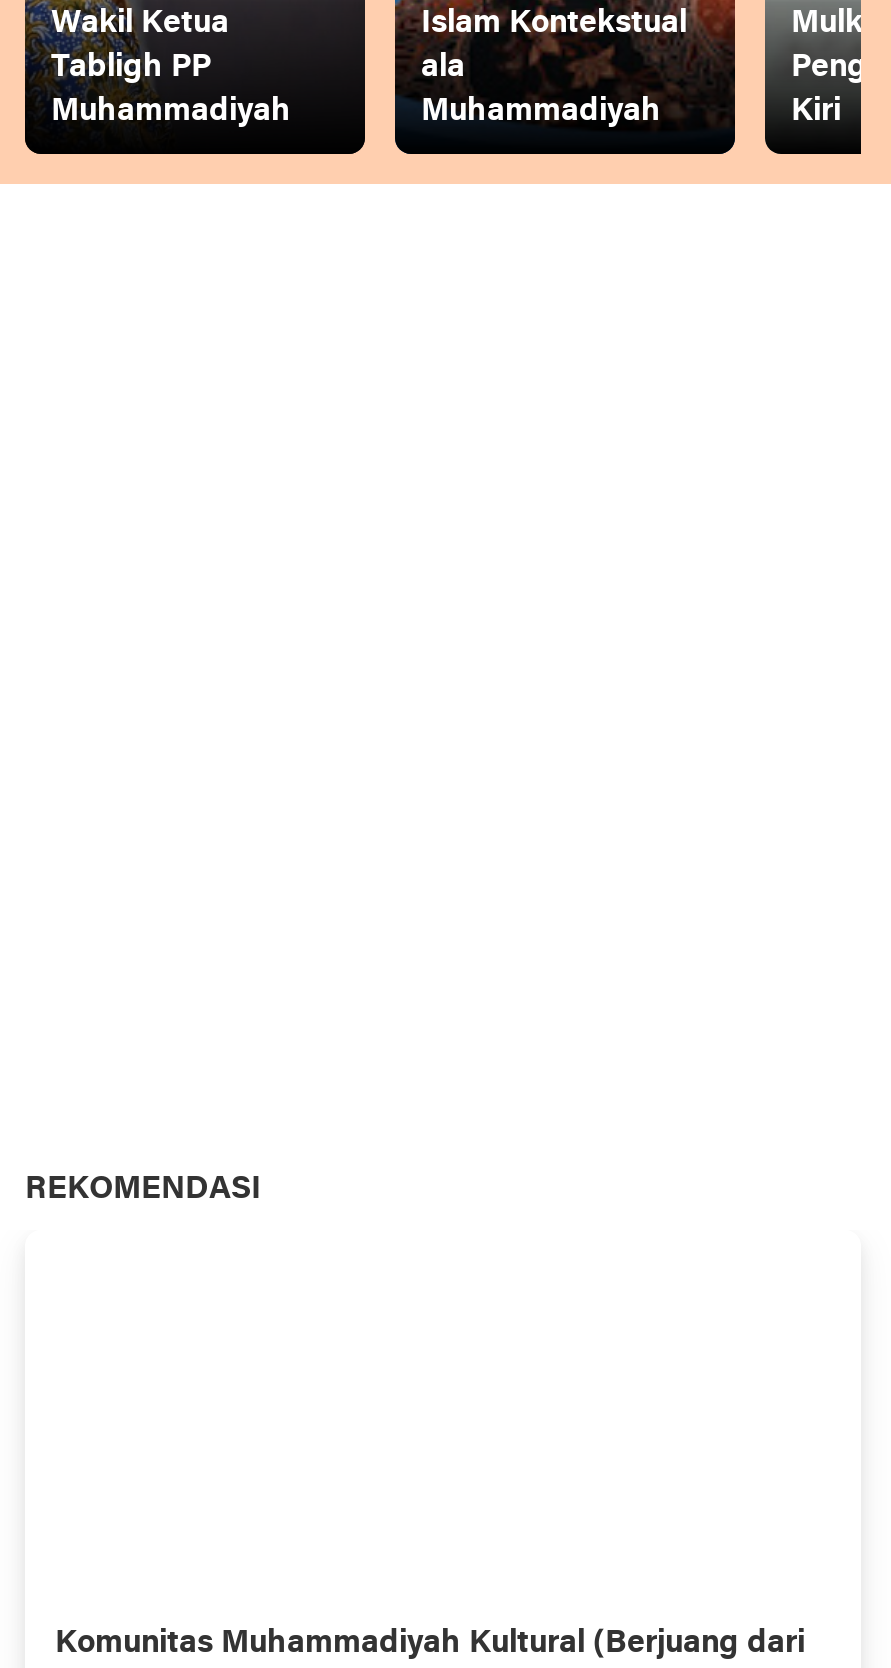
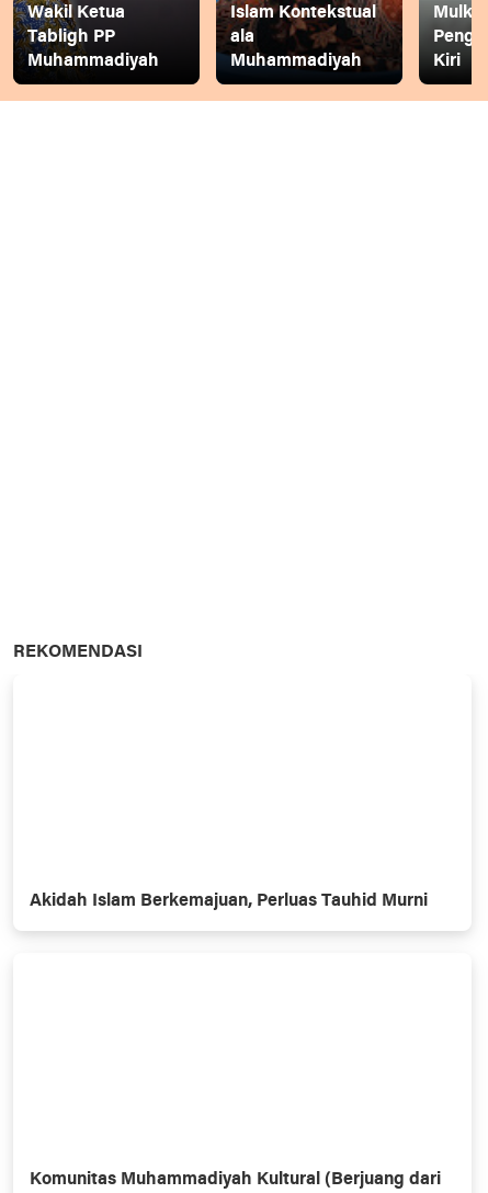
none -> [30,893,428,910] Akidah Islam Berkemajuan, Perluas Tauhid Murni

